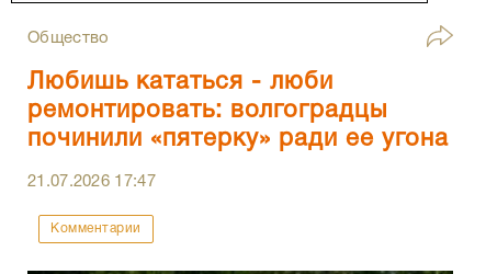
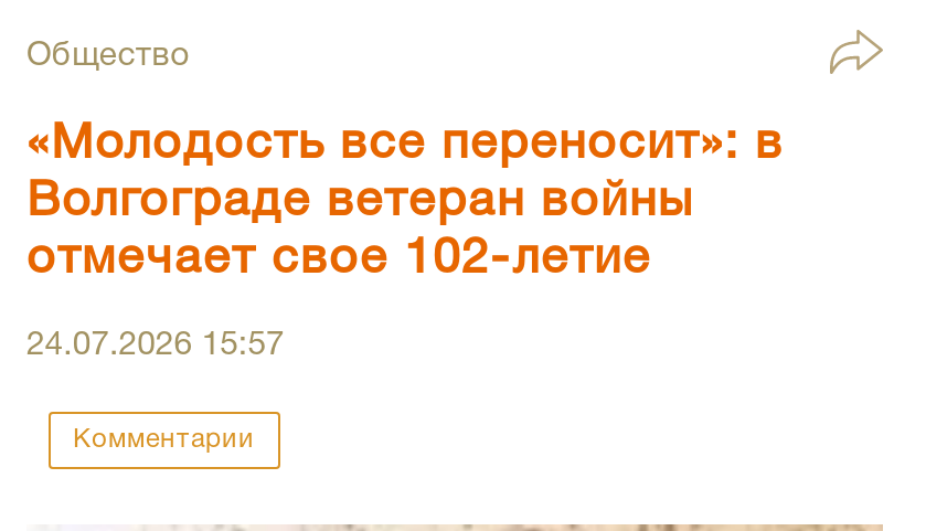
[27,72,449,150] Любишь кататься - люби | ремонтировать: волгоградцы | починили «пятерку» ради ее угона -> [26,123,784,282] «Молодость все переносит»: в | Волгограде ветеран войны | отмечает свое 102-летие
[27,175,156,190] 21.07.2026 17:47 -> [26,331,284,362] 24.07.2026 15:57

